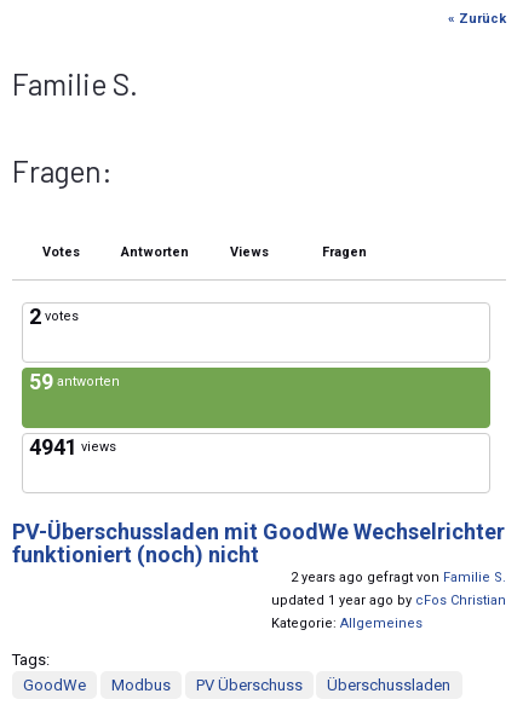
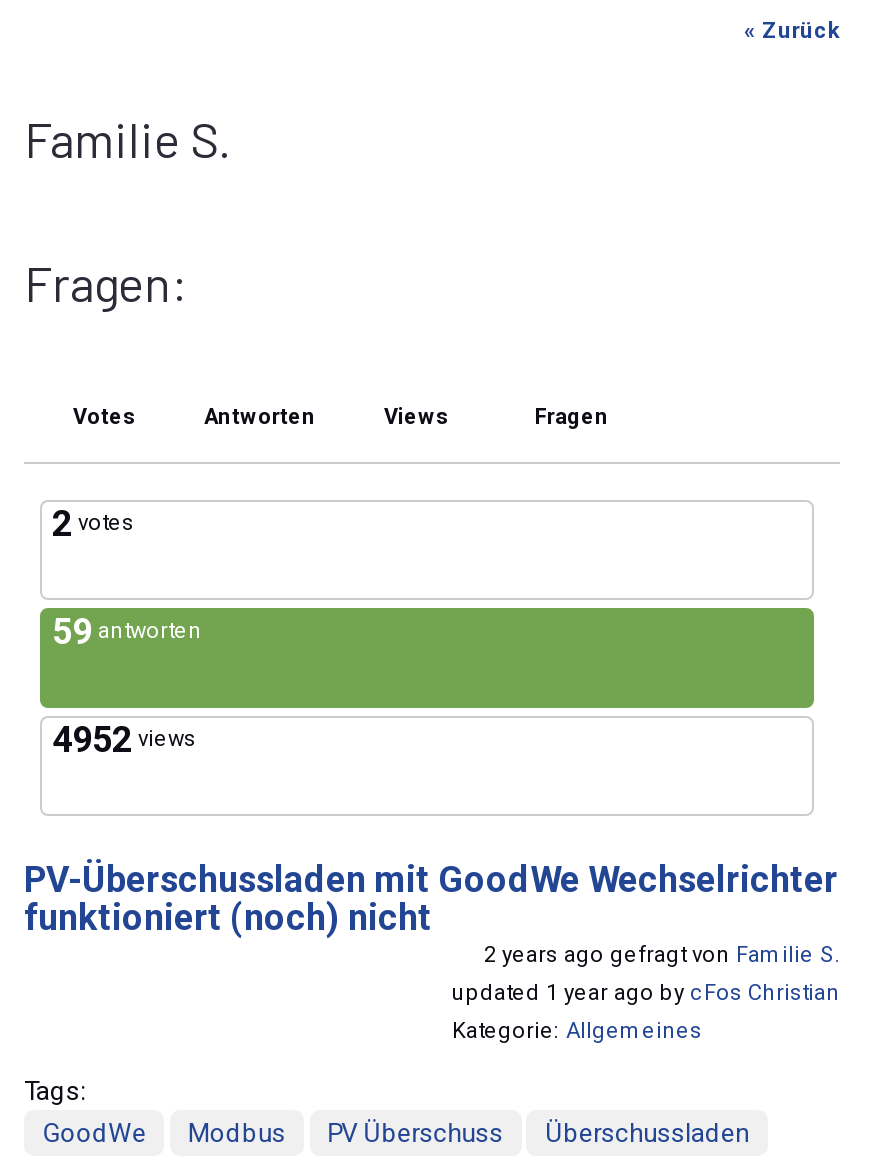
[29,435,116,460] 4941 views -> [52,719,196,761] 4952 views

